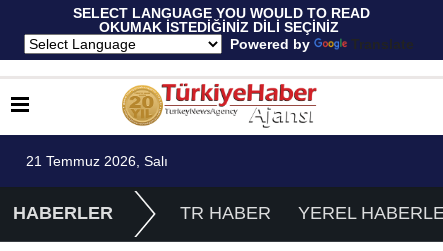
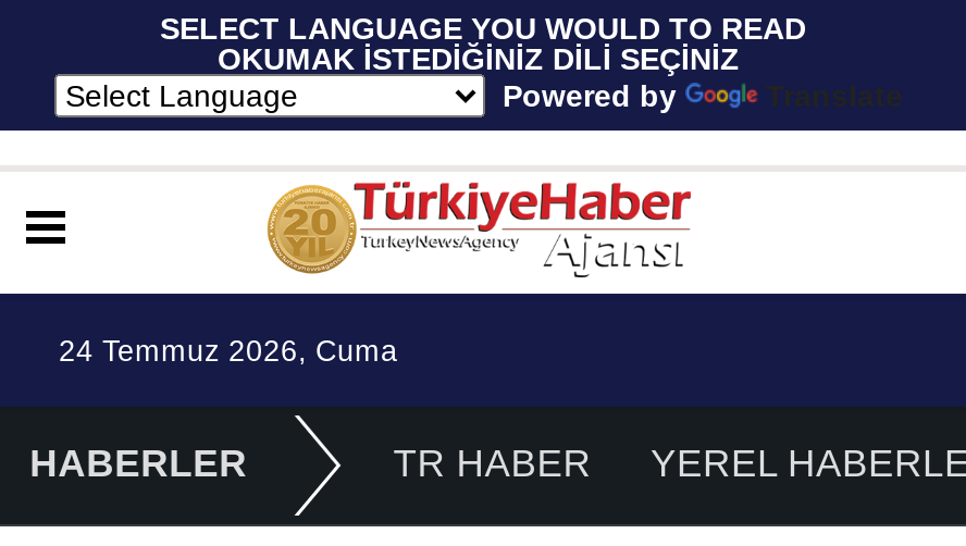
[26,154,168,169] 21 Temmuz 2026, Salı -> [59,335,398,368] 24 Temmuz 2026, Cuma

